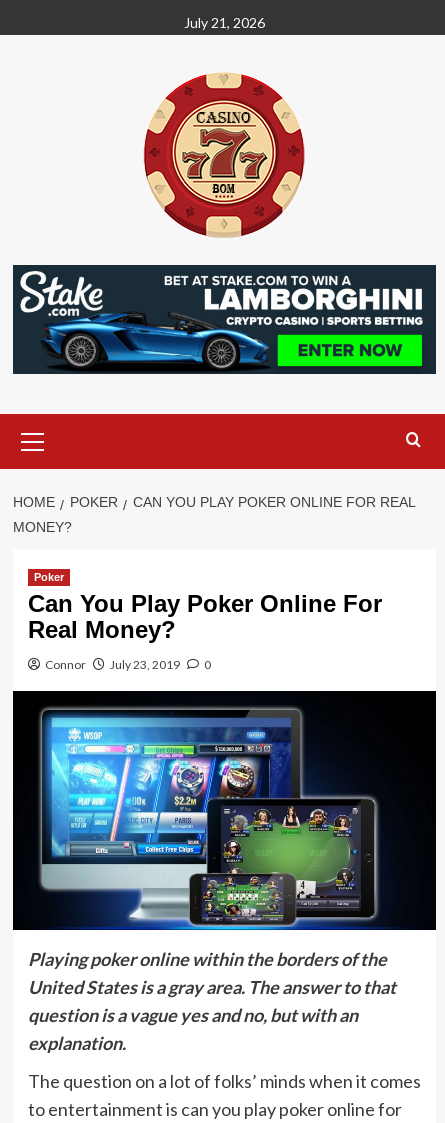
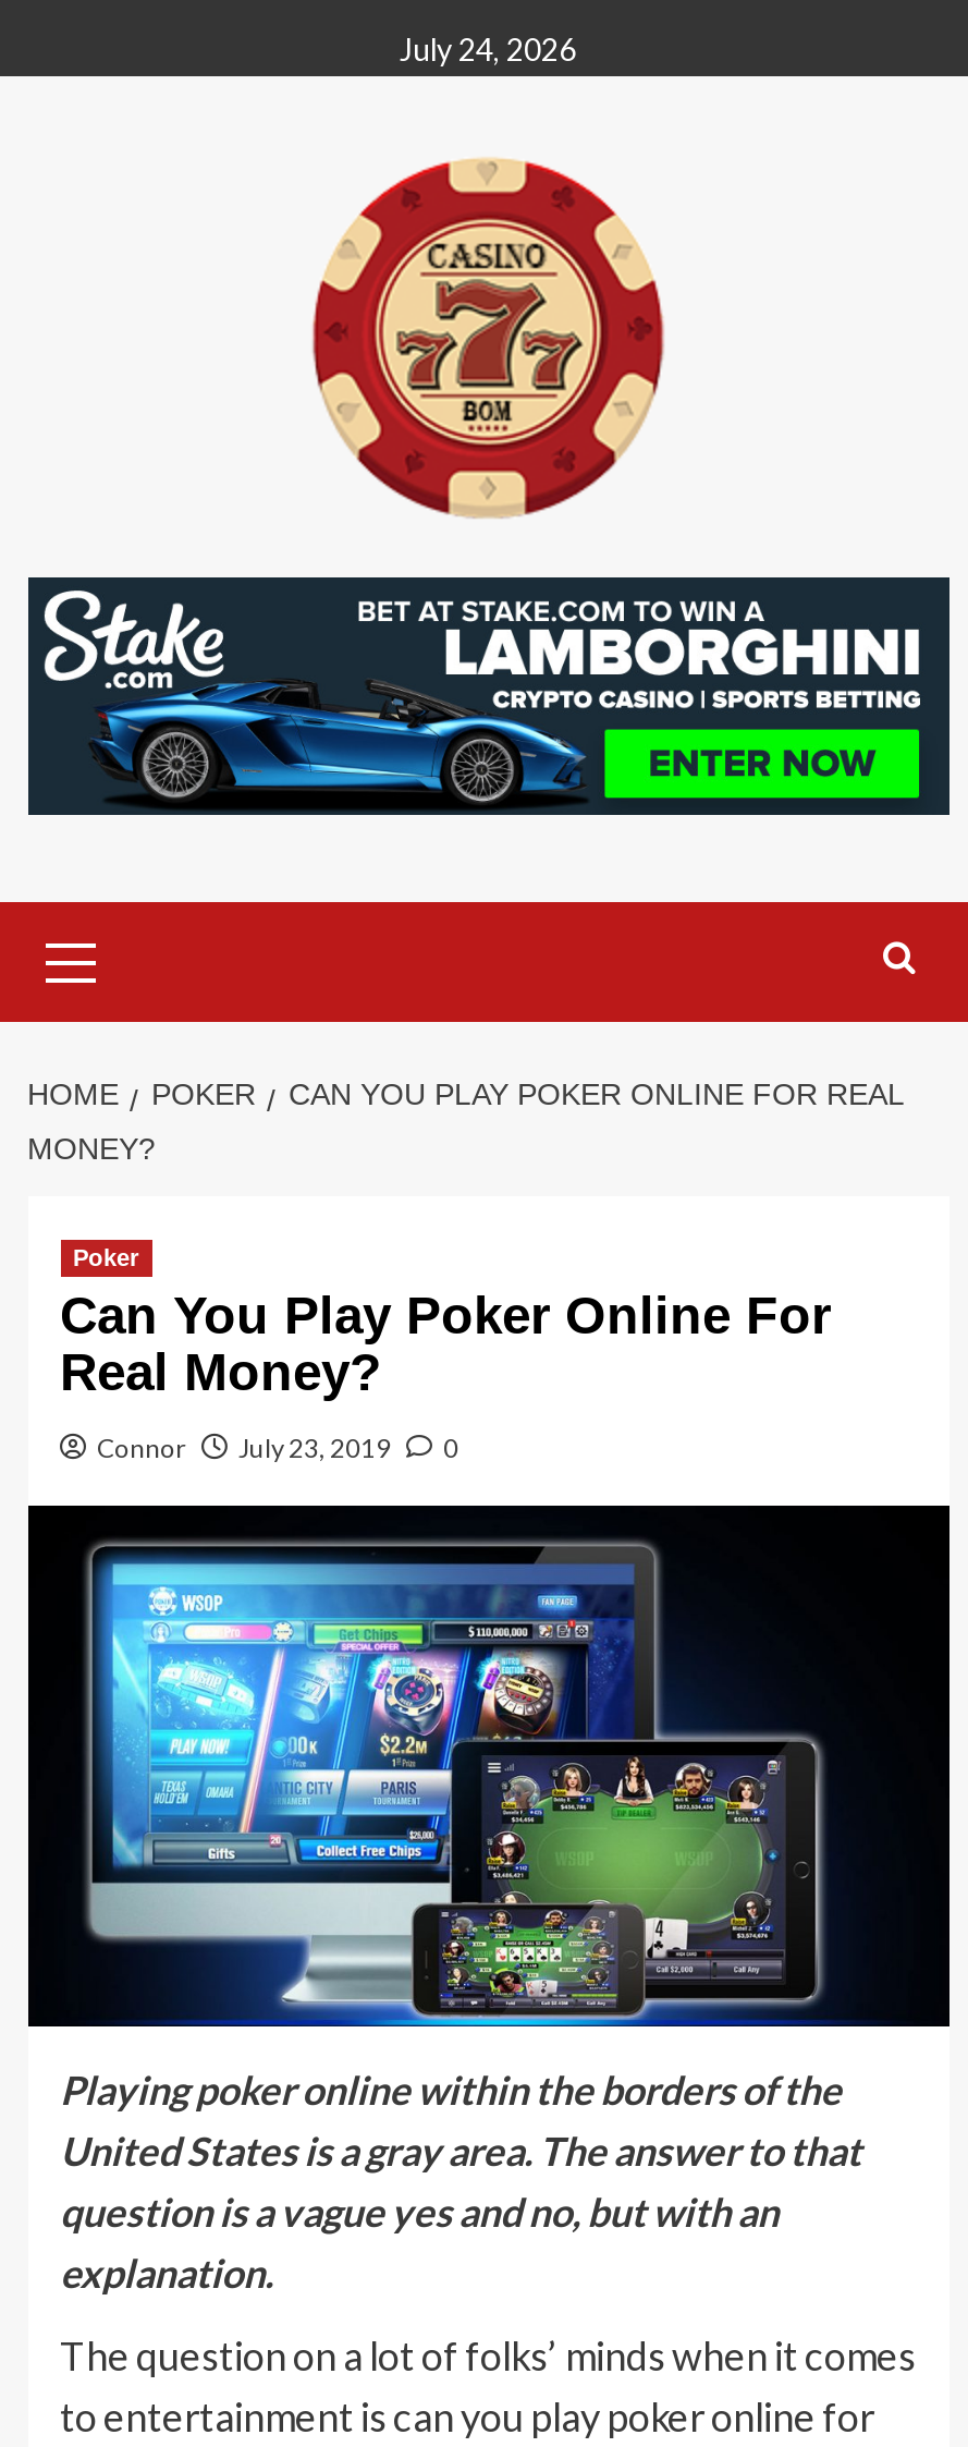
[183,14,264,31] July 21, 2026 -> [400,31,576,68] July 24, 2026

